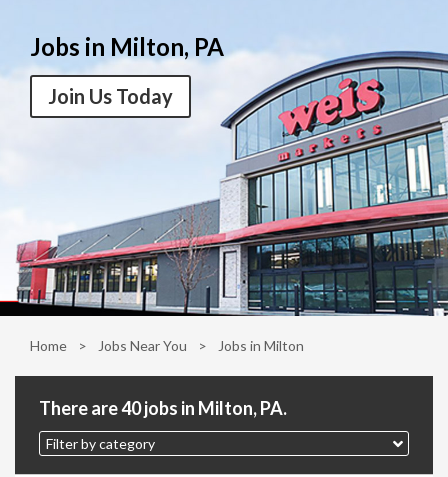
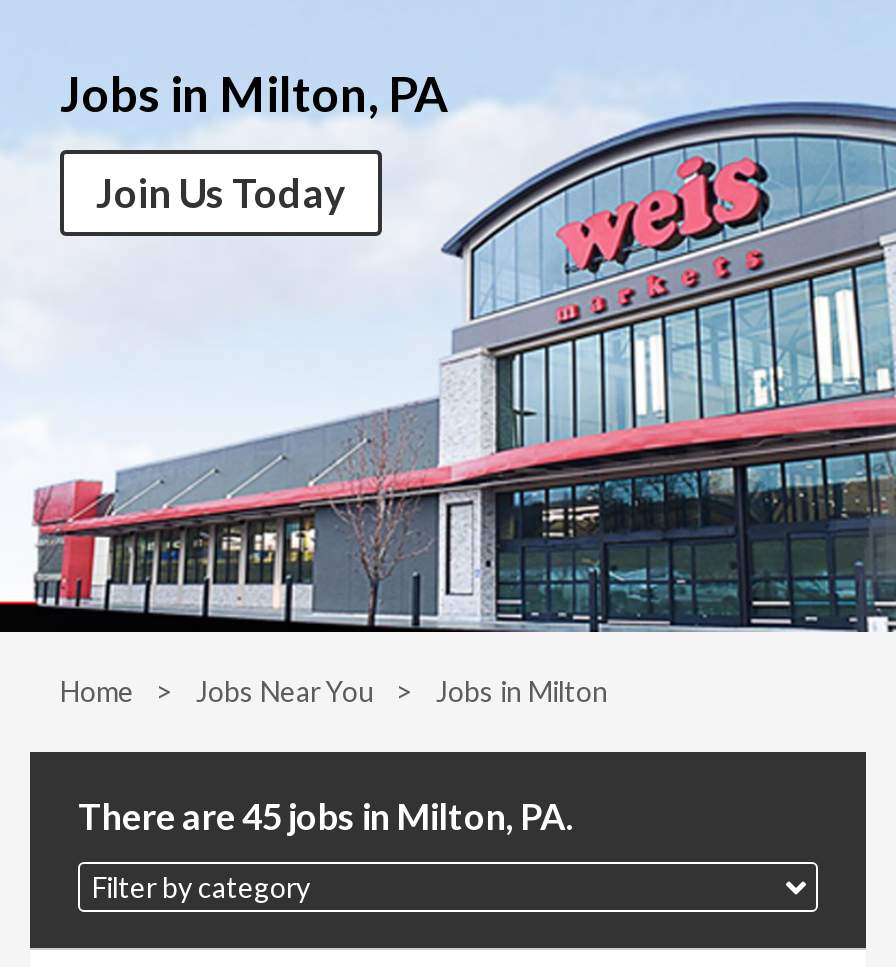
[39,397,287,419] There are 40 jobs in Milton, PA. -> [78,795,574,839] There are 45 jobs in Milton, PA.

